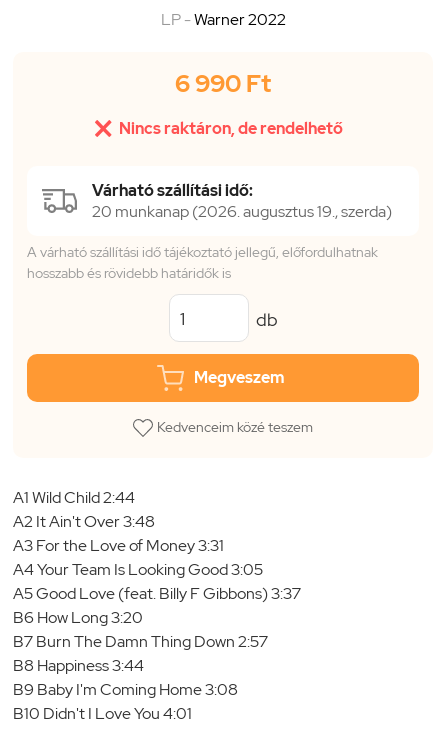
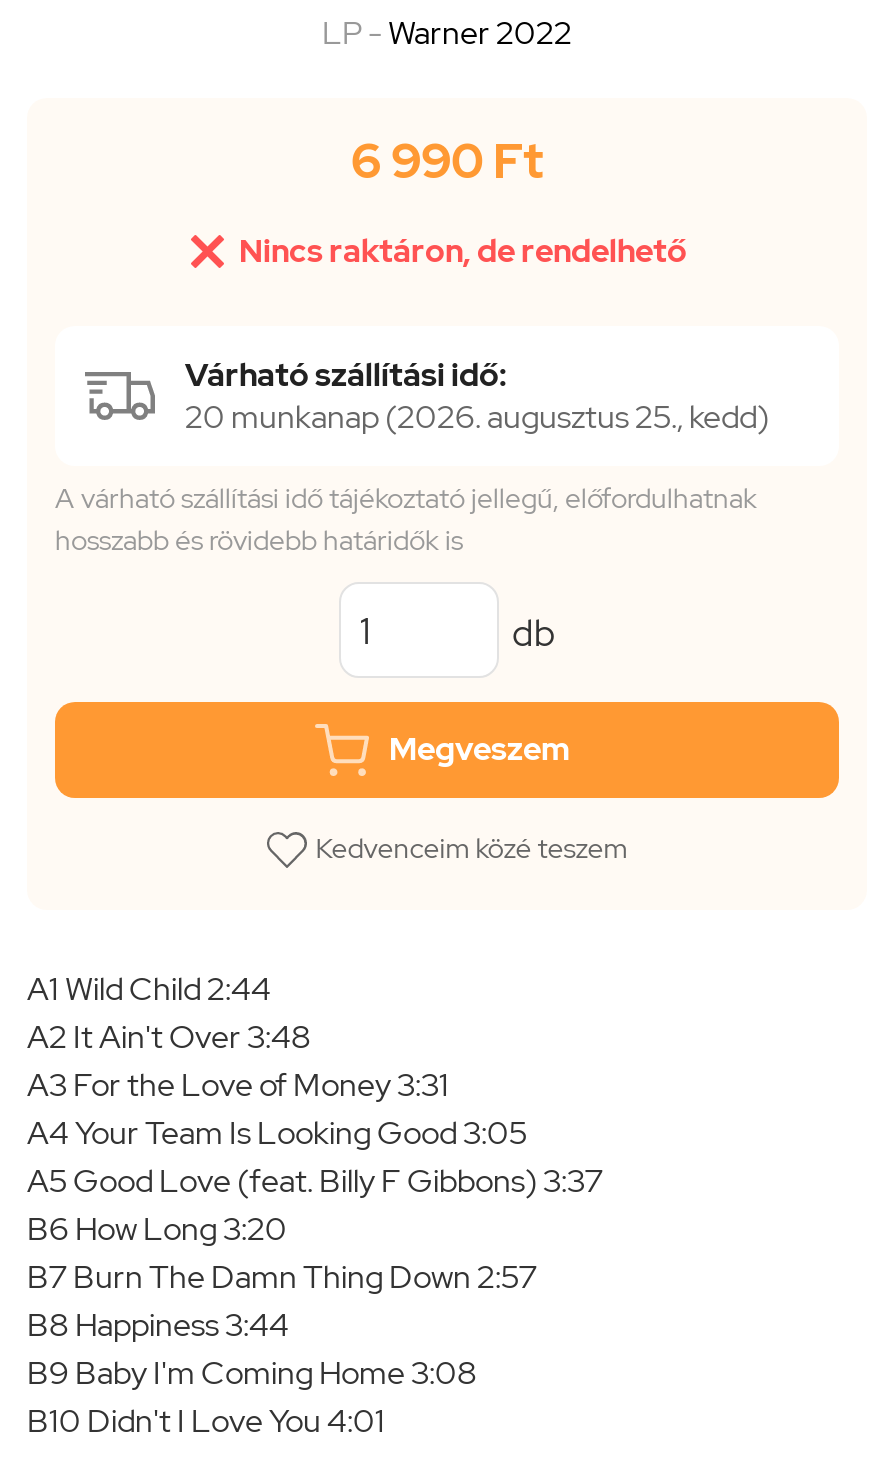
[92,201,392,222] 20 munkanap (2026. augusztus 19., szerda) -> [185,396,769,438] 20 munkanap (2026. augusztus 25., kedd)

